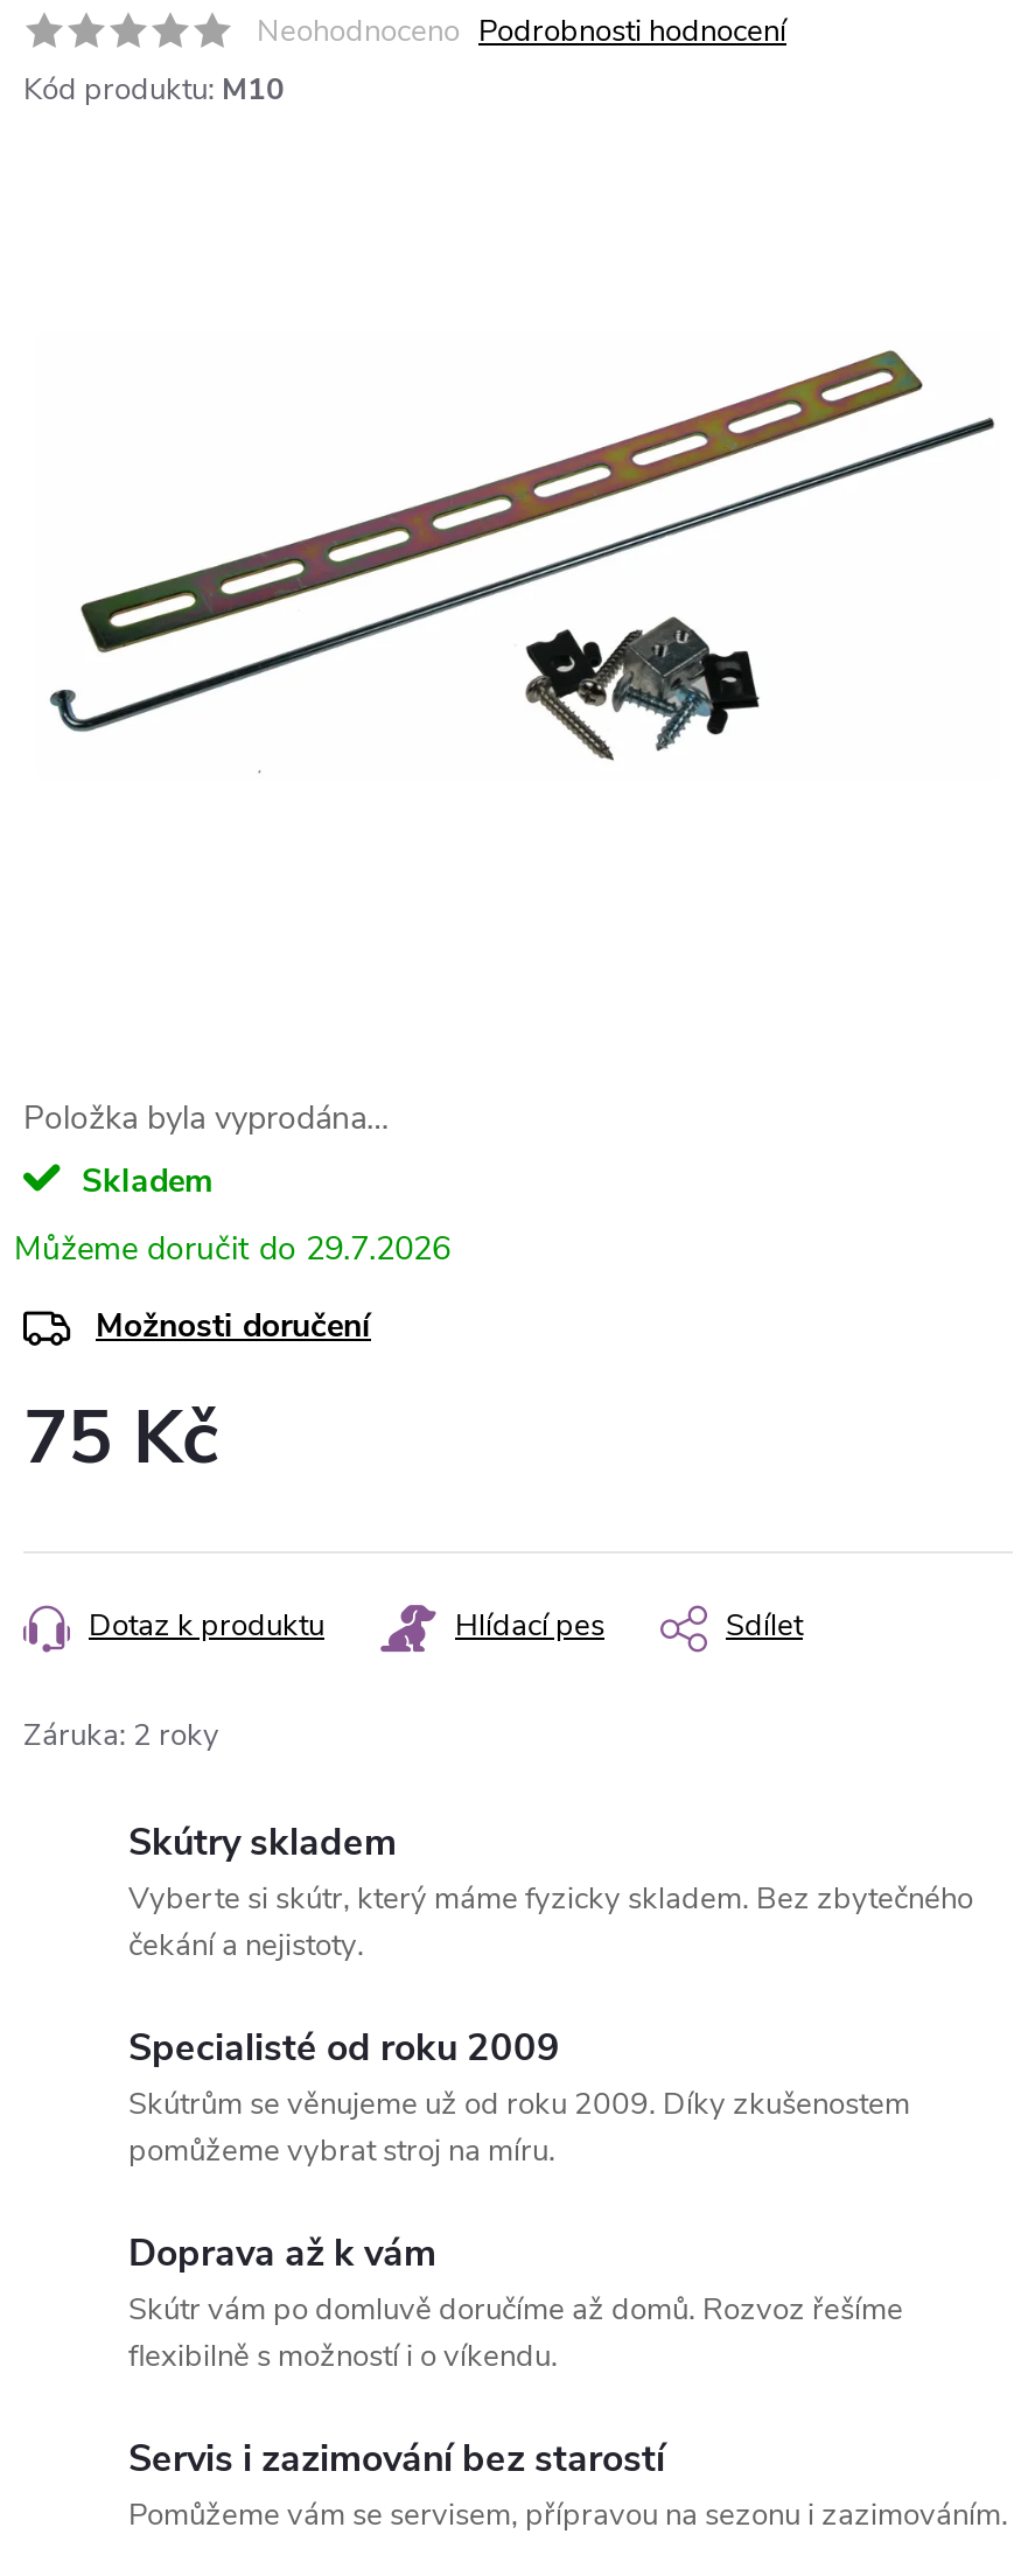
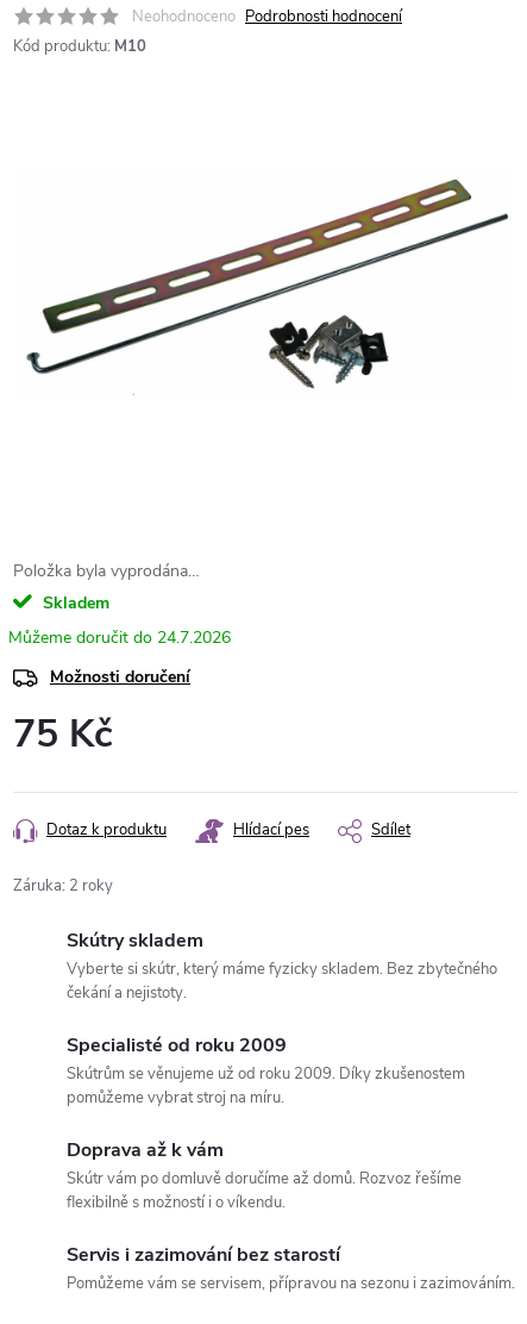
[306,1227,450,1271] 29.7.2026 -> [157,626,231,649] 24.7.2026

